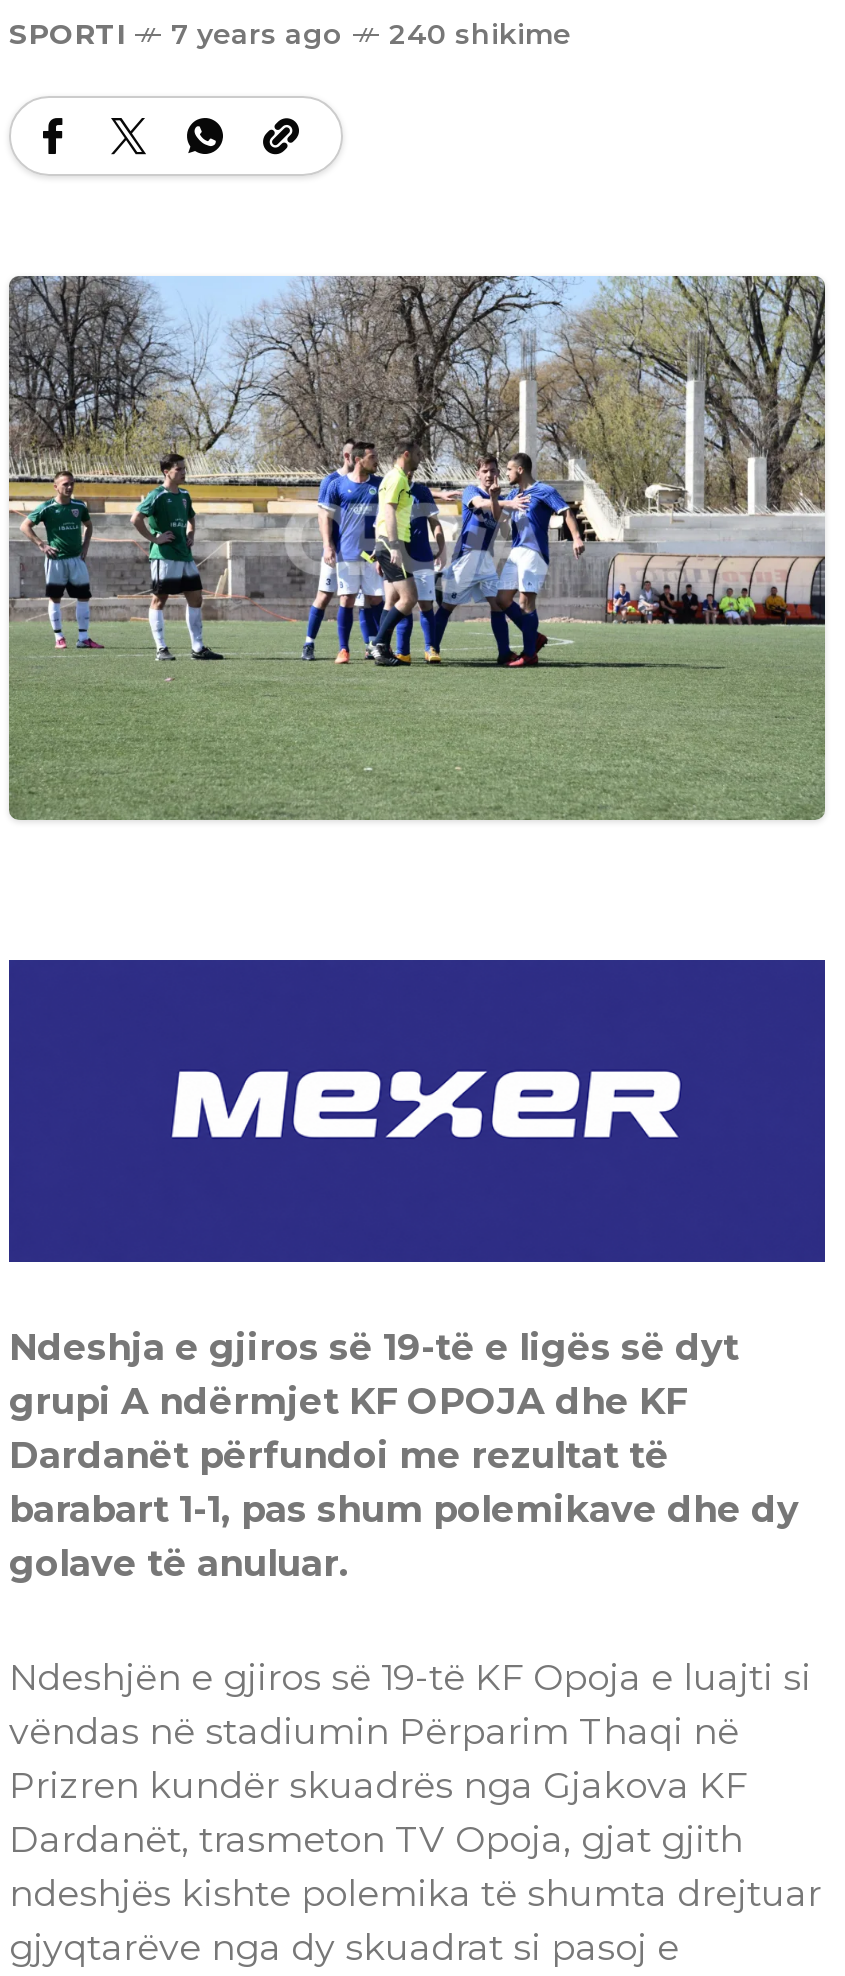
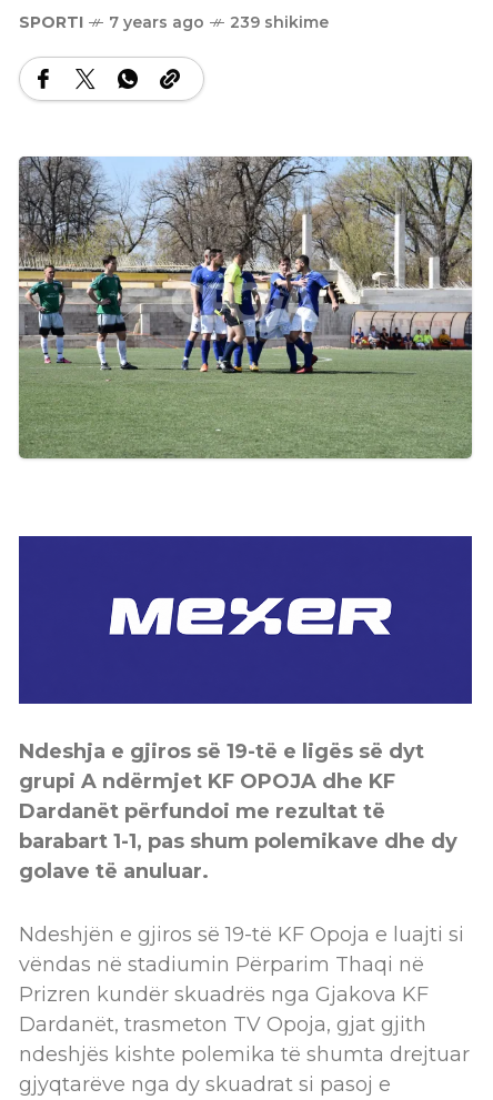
[9,15,571,51] SPORTI 7 years ago 240 shikime -> [19,12,329,32] SPORTI 7 years ago 239 shikime

